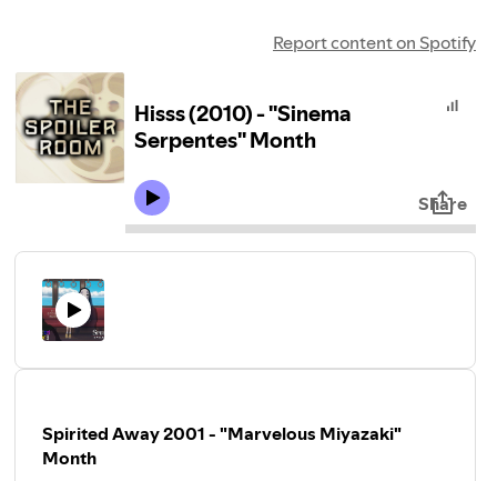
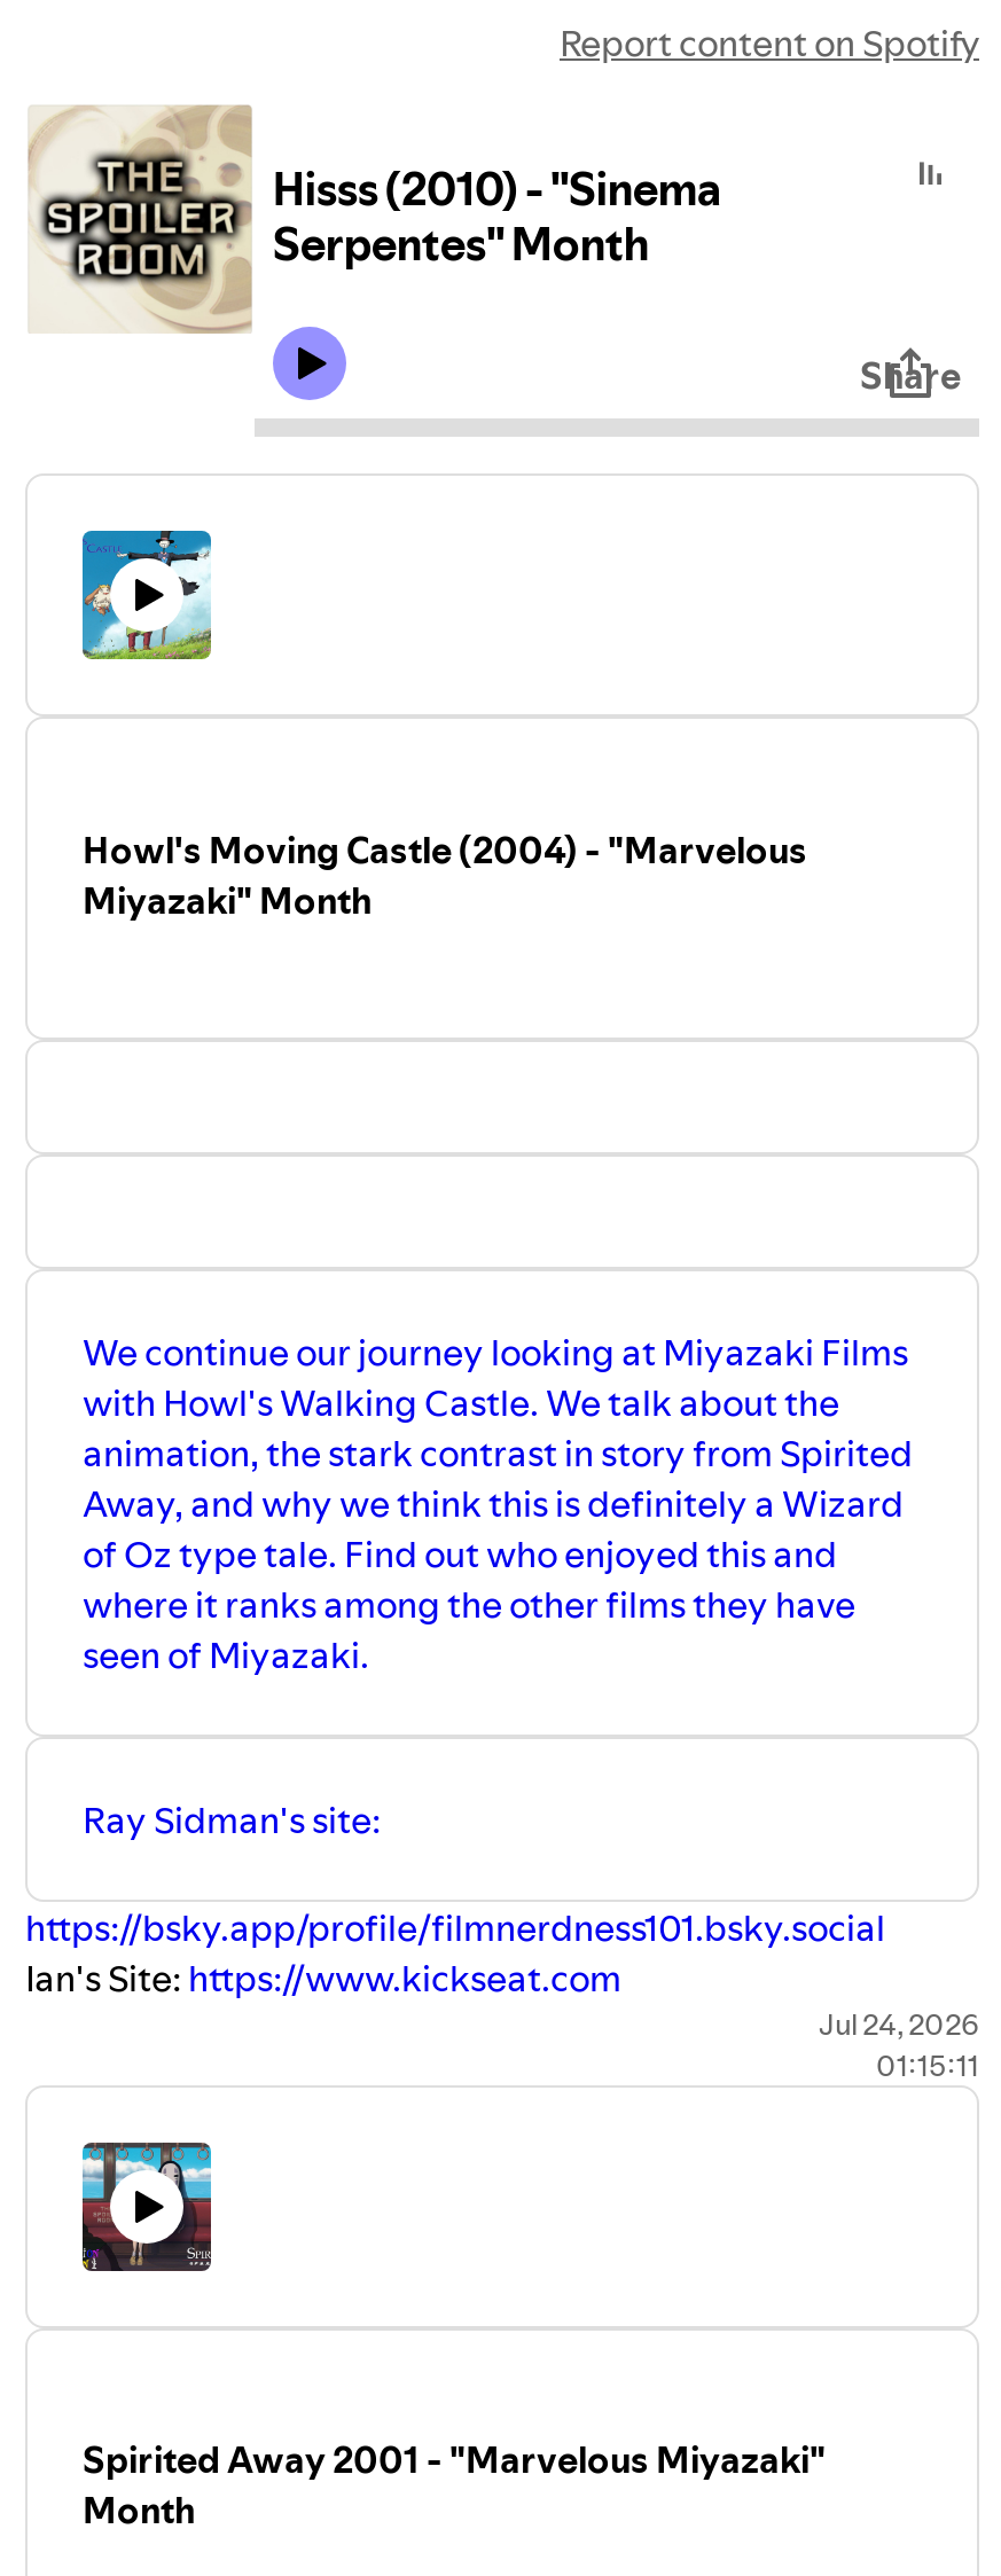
none -> [25,1326,979,2085] We continue our journey looking at Miyazaki Films | with Howl's Walking Castle. We talk about the | animation, the stark contrast in story from Spirited | Away, and why we think this is definitely a Wizard | of Oz type tale. Find out who enjoyed this and | where it ranks among the other films they have | seen of Miyazaki. | Ray Sidman's site: | https://bsky.app/profile/filmnerdness101.bsky.social | Ian's Site: https://www.kickseat.com | Jul 24, 2026 | 01:15:11
none -> [80,528,213,661] [image]
none -> [83,824,807,924] Howl's Moving Castle (2004) - "Marvelous | Miyazaki" Month

